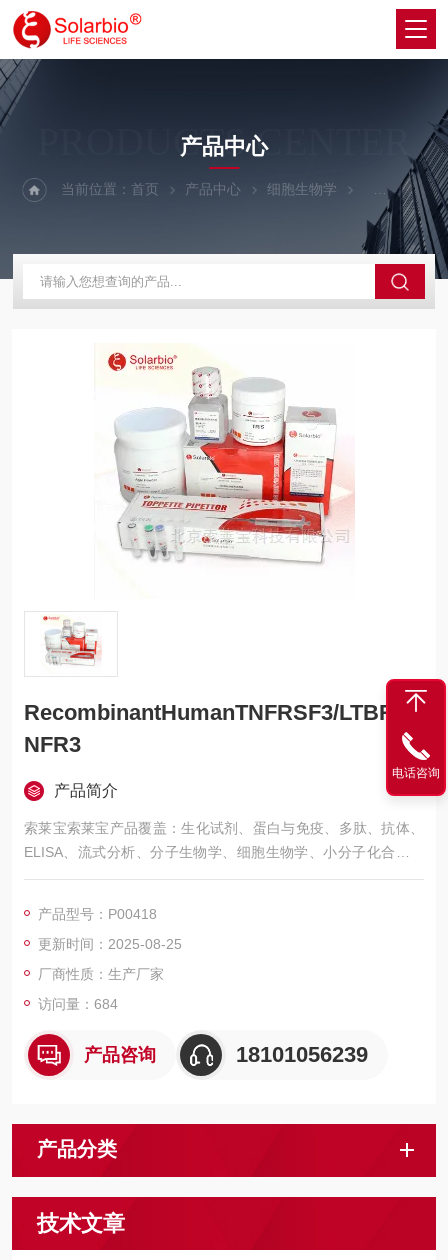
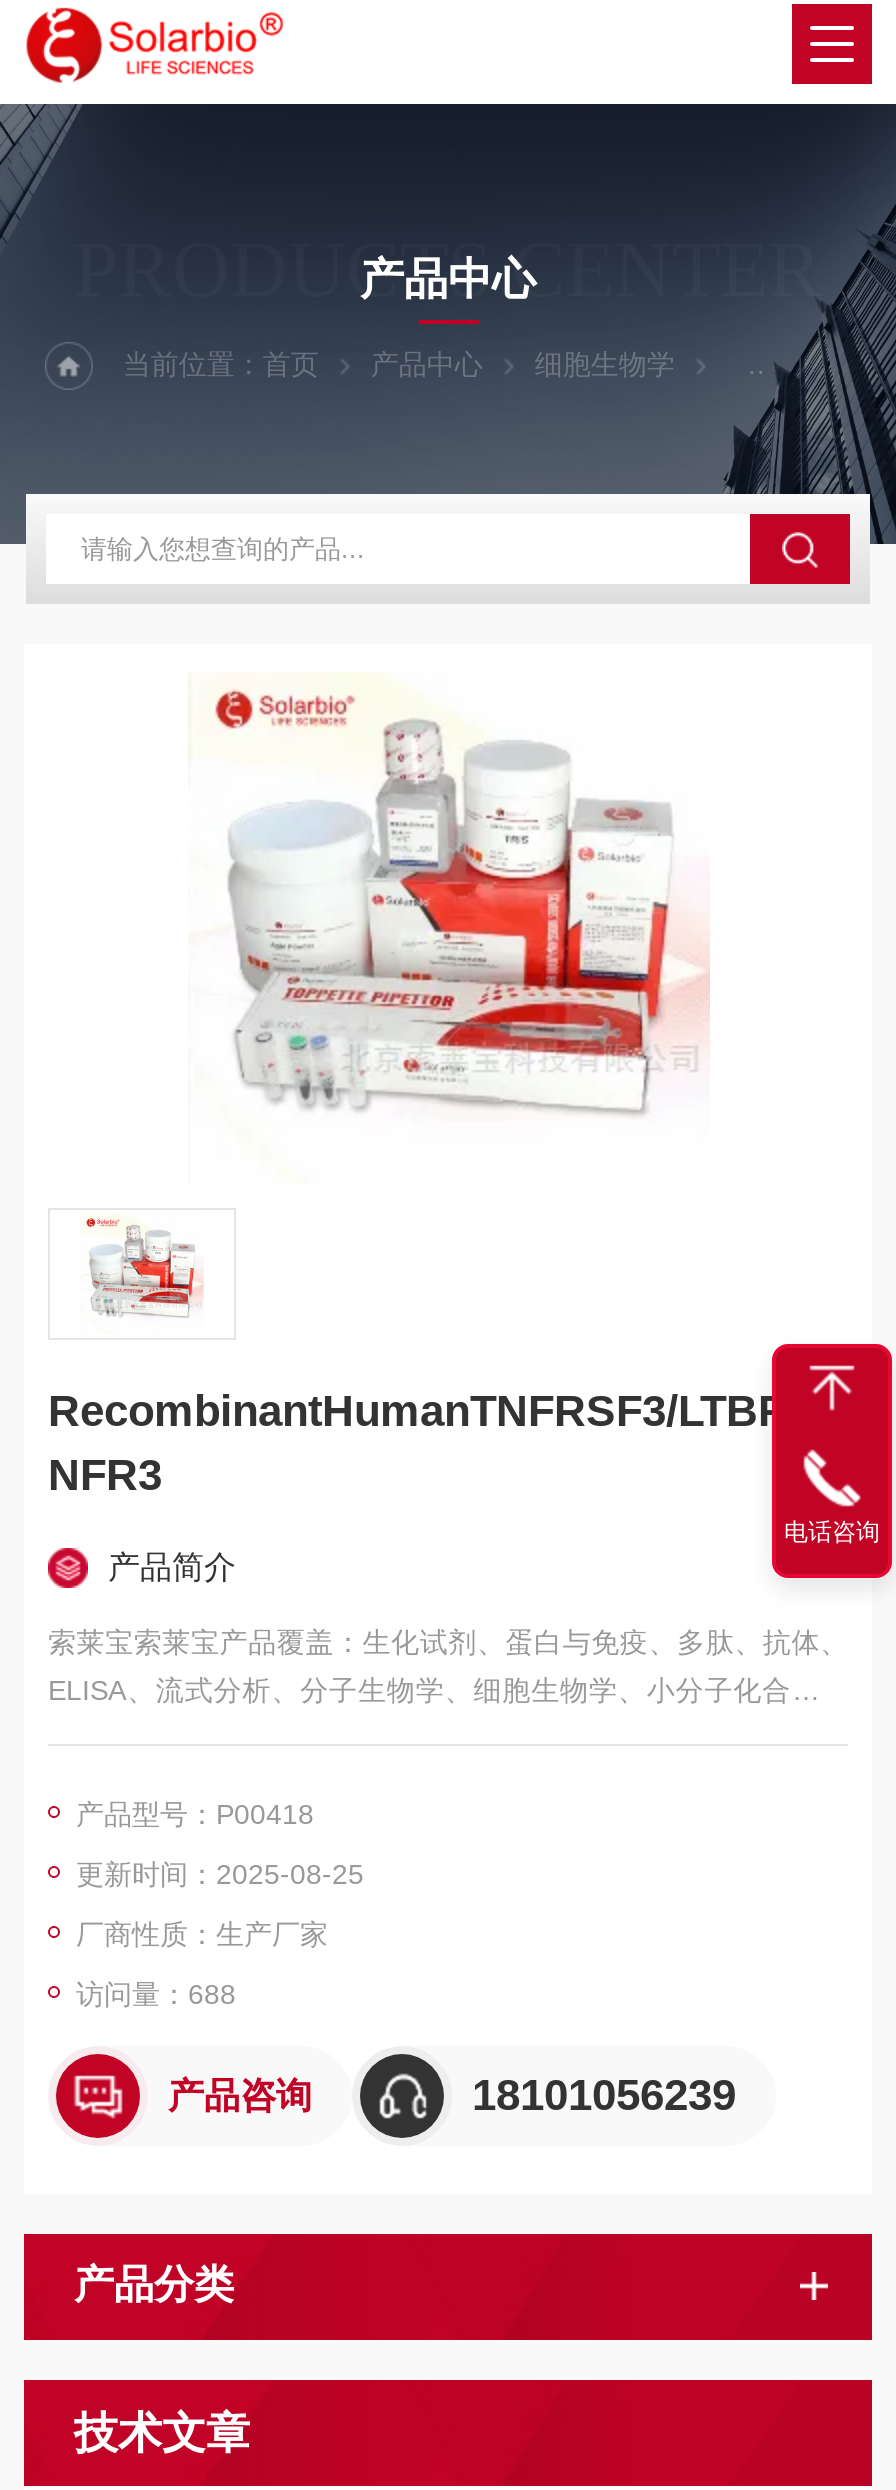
[38,996,118,1012] 访问量：684 -> [76,1978,236,2010] 访问量：688

